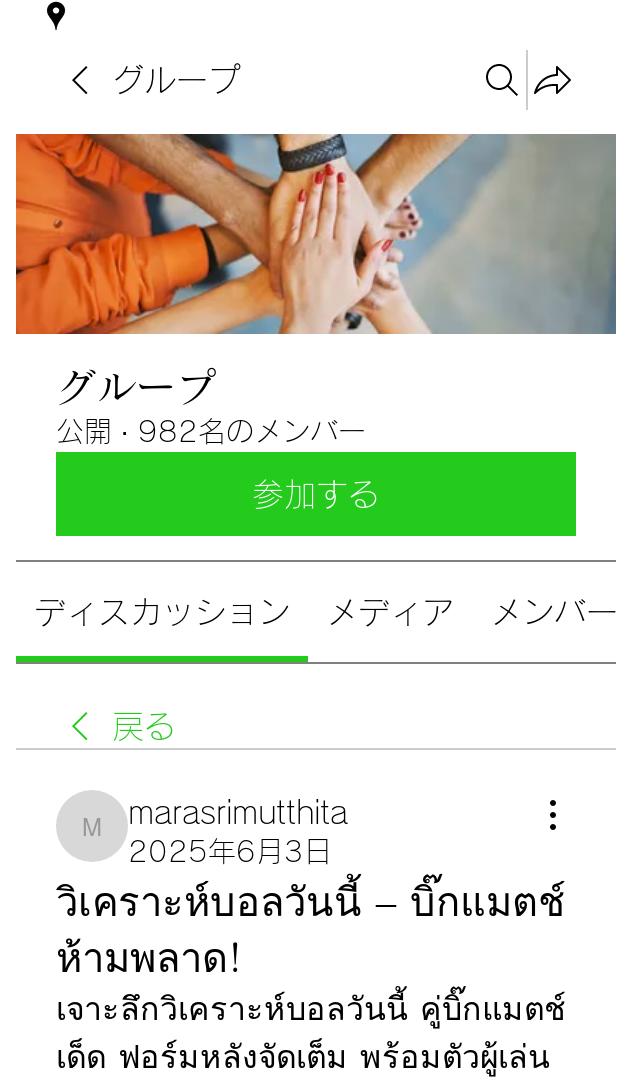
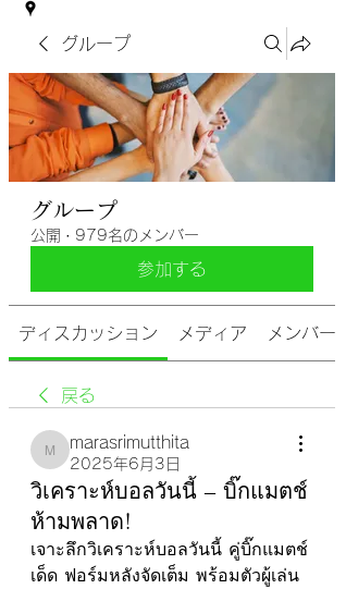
[56,418,366,446] 公開 · 982名のメンバー -> [30,228,199,243] 公開 · 979名のメンバー

